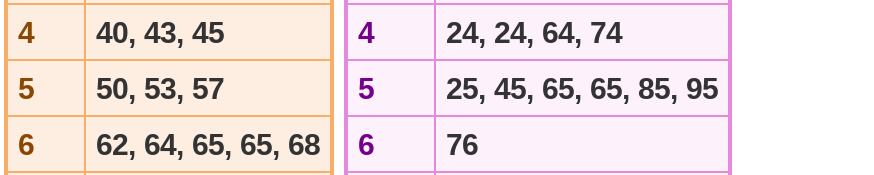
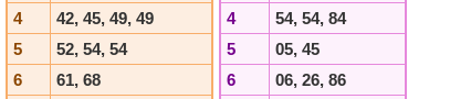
[18,15,224,49] 4 40, 43, 45 -> [13,9,154,28] 4 42, 45, 49, 49
[446,15,622,49] 24, 24, 64, 74 -> [275,9,346,28] 54, 54, 84
[18,71,224,105] 5 50, 53, 57 -> [13,40,127,58] 5 52, 54, 54
[446,71,718,105] 25, 45, 65, 65, 85, 95 -> [275,40,320,58] 05, 45
[96,127,320,161] 62, 64, 65, 65, 68 -> [56,70,101,89] 61, 68
[446,127,478,161] 76 -> [275,70,346,89] 06, 26, 86

